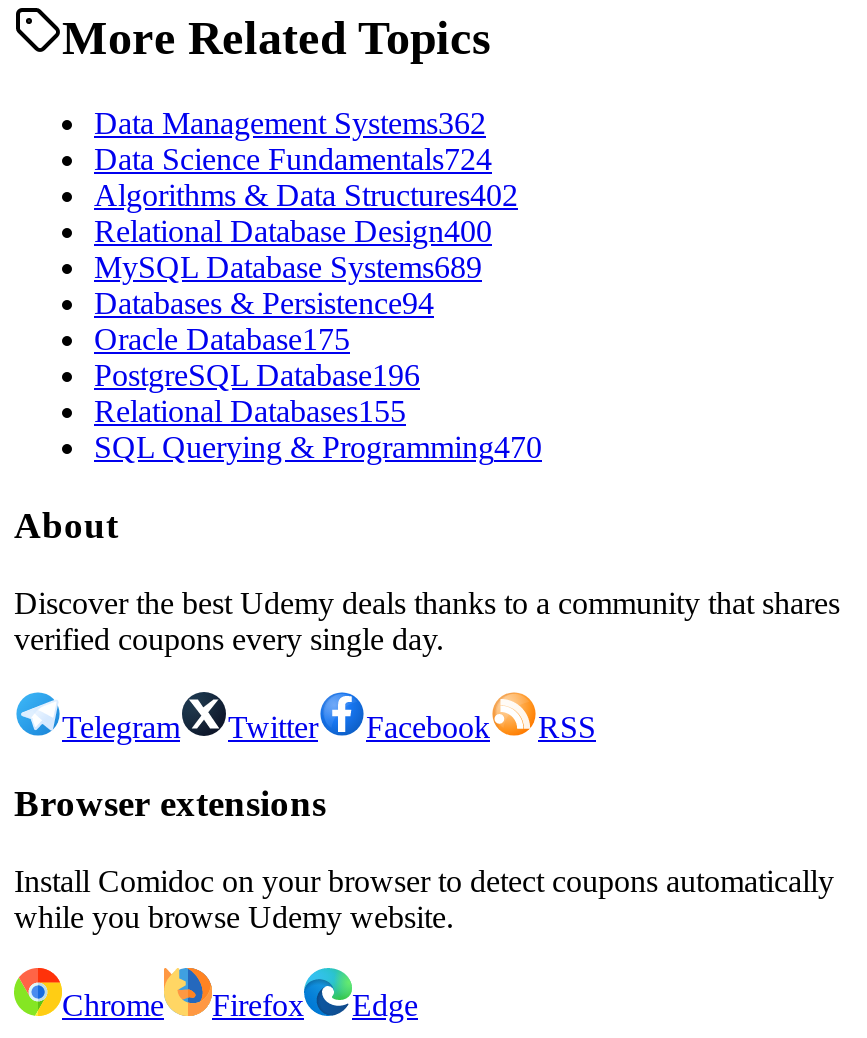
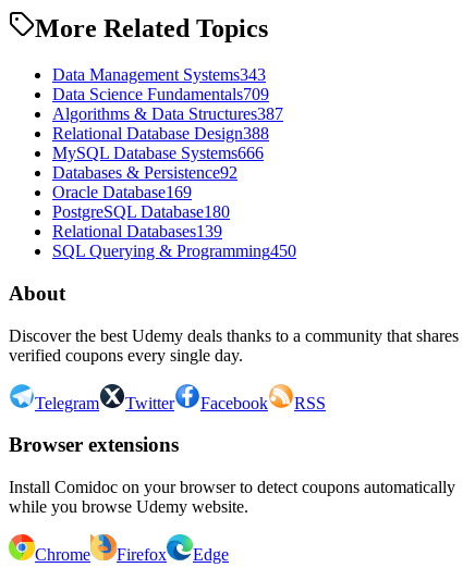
[94,106,486,140] Data Management Systems362 -> [52,66,266,84] Data Management Systems343
[94,142,492,176] Data Science Fundamentals724 -> [52,85,269,104] Data Science Fundamentals709
[94,178,518,212] Algorithms & Data Structures402 -> [52,105,283,123] Algorithms & Data Structures387
[94,214,492,248] Relational Database Design400 -> [52,124,269,143] Relational Database Design388
[94,250,482,284] MySQL Database Systems689 -> [52,144,264,162] MySQL Database Systems666
[94,286,434,320] Databases & Persistence94 -> [52,163,237,182] Databases & Persistence92
[94,322,350,356] Oracle Database175 -> [52,183,192,202] Oracle Database169
[94,358,420,392] PostgreSQL Database196 -> [52,203,230,221] PostgreSQL Database180
[94,394,406,428] Relational Databases155 -> [52,222,222,241] Relational Databases139
[94,430,542,464] SQL Querying & Programming470 -> [52,242,296,260] SQL Querying & Programming450

